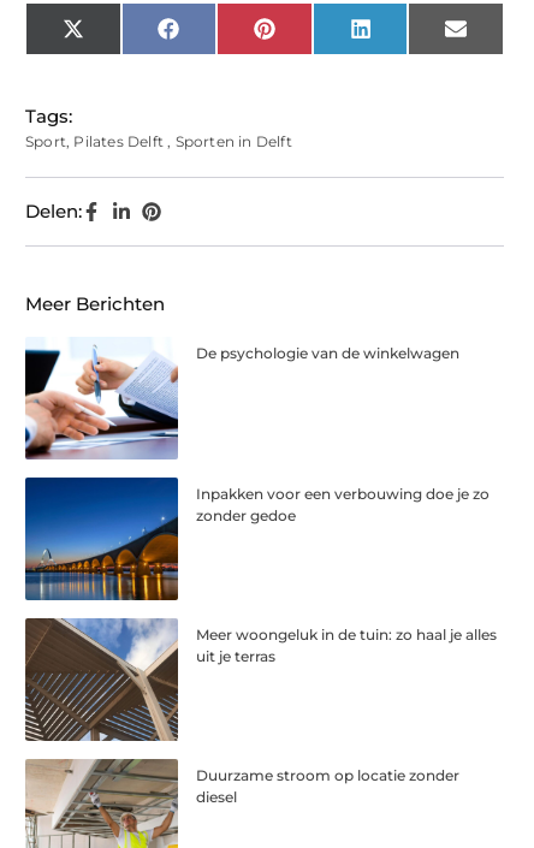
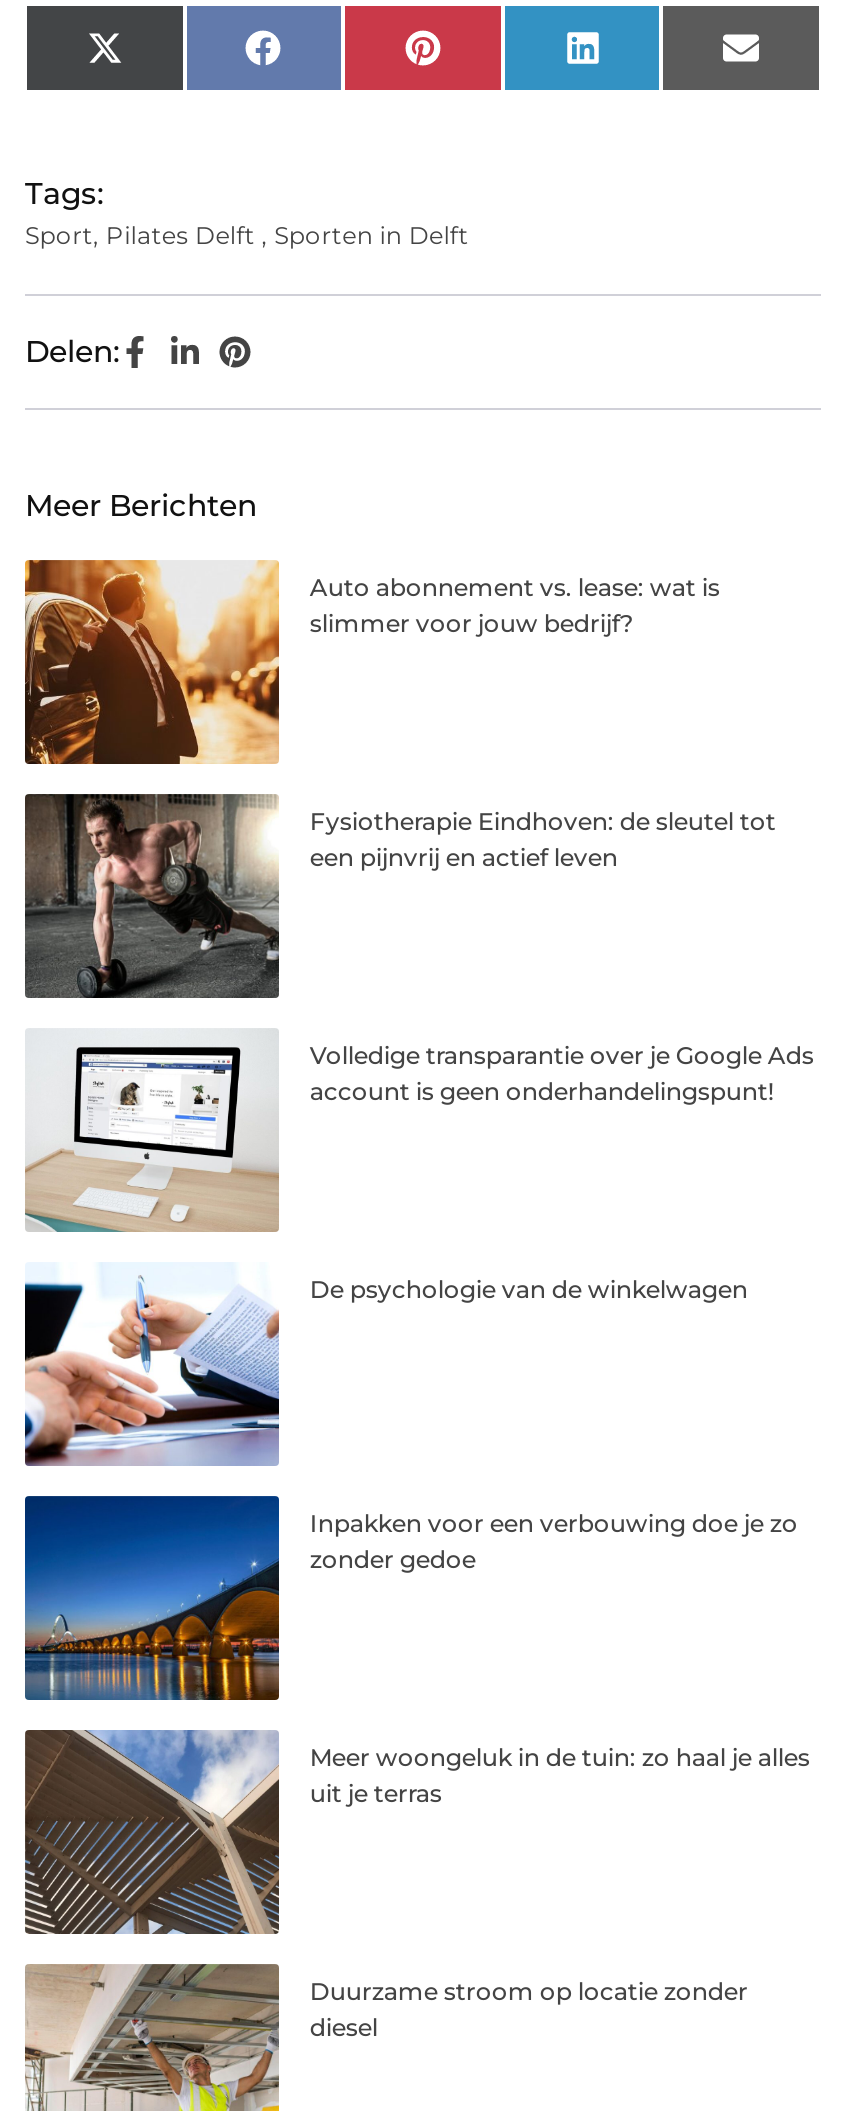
none -> [23,558,720,766] [image] | Auto abonnement vs. lease: wat is | slimmer voor jouw bedrijf?
none -> [23,792,776,1000] [image] | Fysiotherapie Eindhoven: de sleutel tot | een pijnvrij en actief leven
none -> [25,1030,814,1232] [image] | Volledige transparantie over je Google Ads | account is geen onderhandelingspunt!

